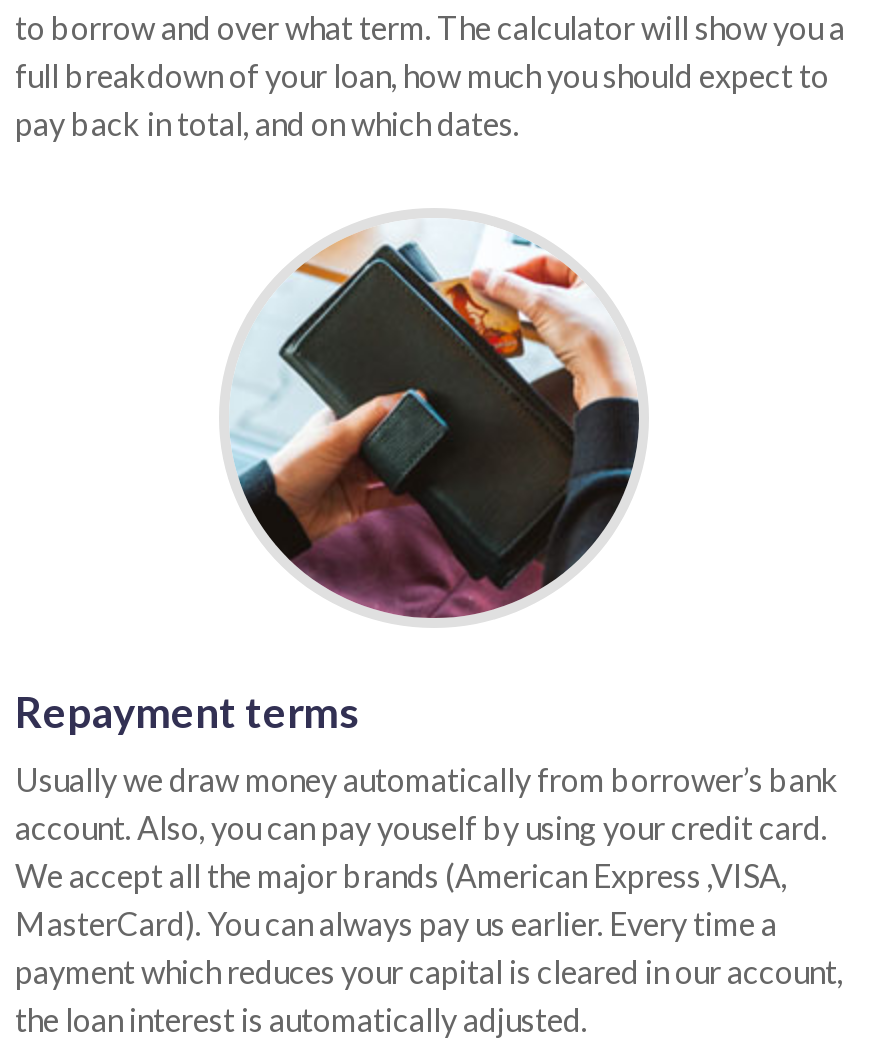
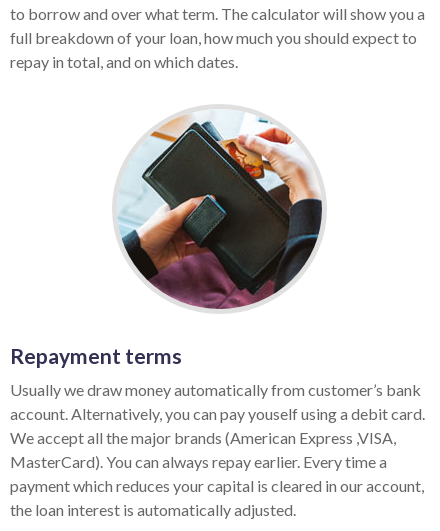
[15,104,519,142] pay back in total, and on which dates. -> [10,52,238,71] repay in total, and on which dates.
[15,760,839,846] Usually we draw money automatically from borrower’s bank | account. Also, you can pay youself by using your credit card. -> [10,380,425,423] Usually we draw money automatically from customer’s bank | account. Alternatively, you can pay youself using a debit card.
[15,904,777,942] MasterCard). You can always pay us earlier. Every time a -> [10,452,387,471] MasterCard). You can always repay earlier. Every time a

